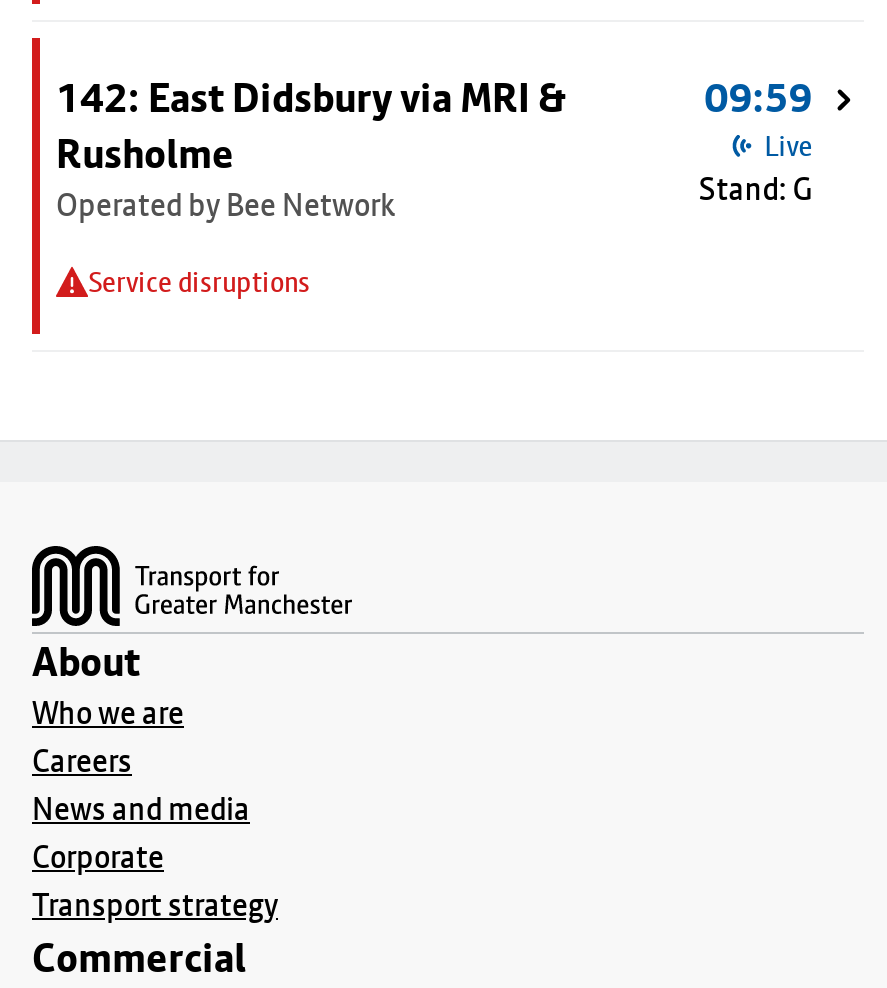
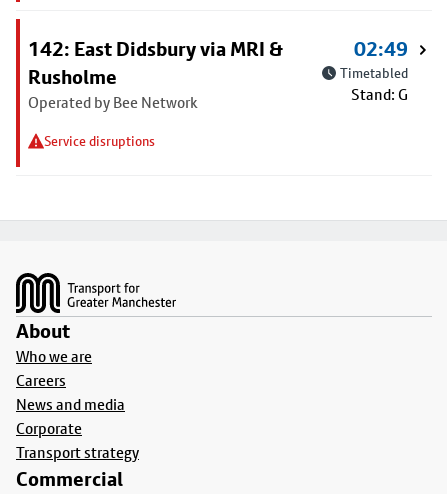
[705,74,813,162] 09:59 | Live -> [340,37,408,81] 02:49 | Timetabled

